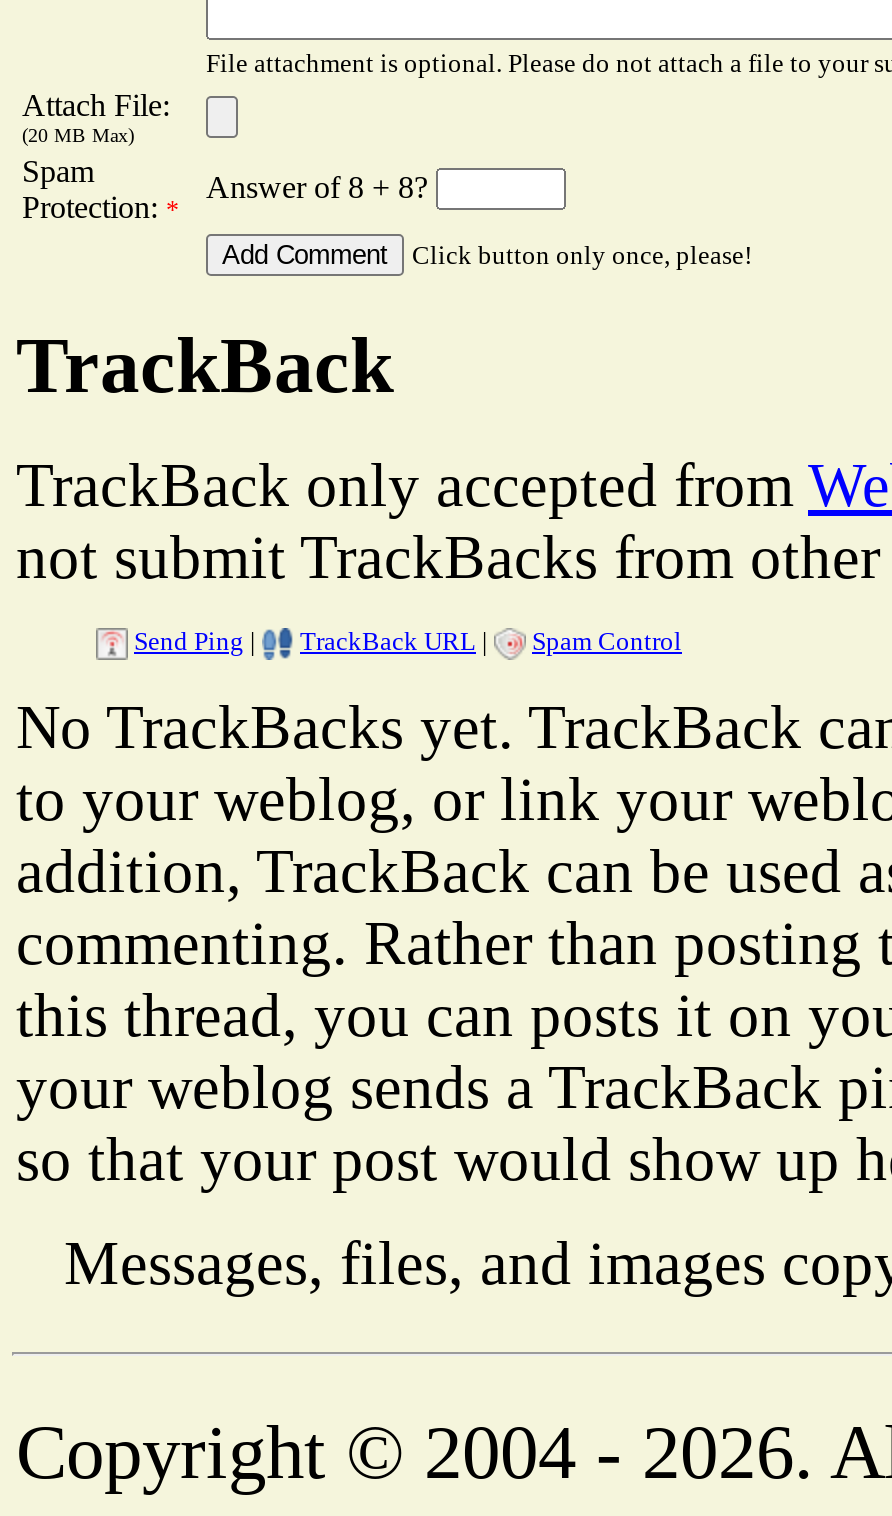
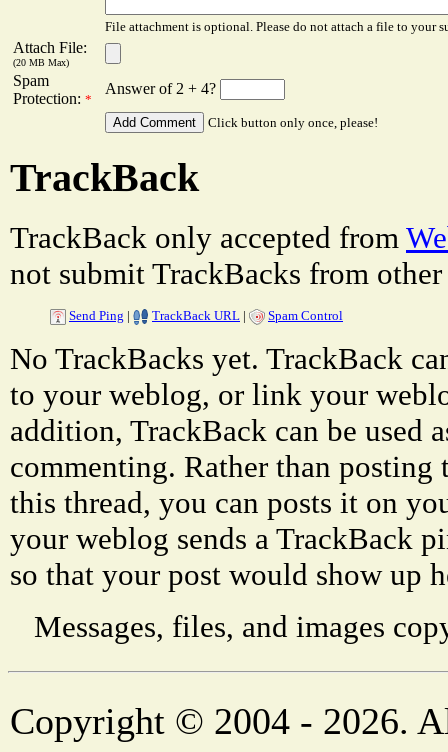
[206,170,436,204] Answer of 8 + 8? -> [105,80,220,97] Answer of 2 + 4?

